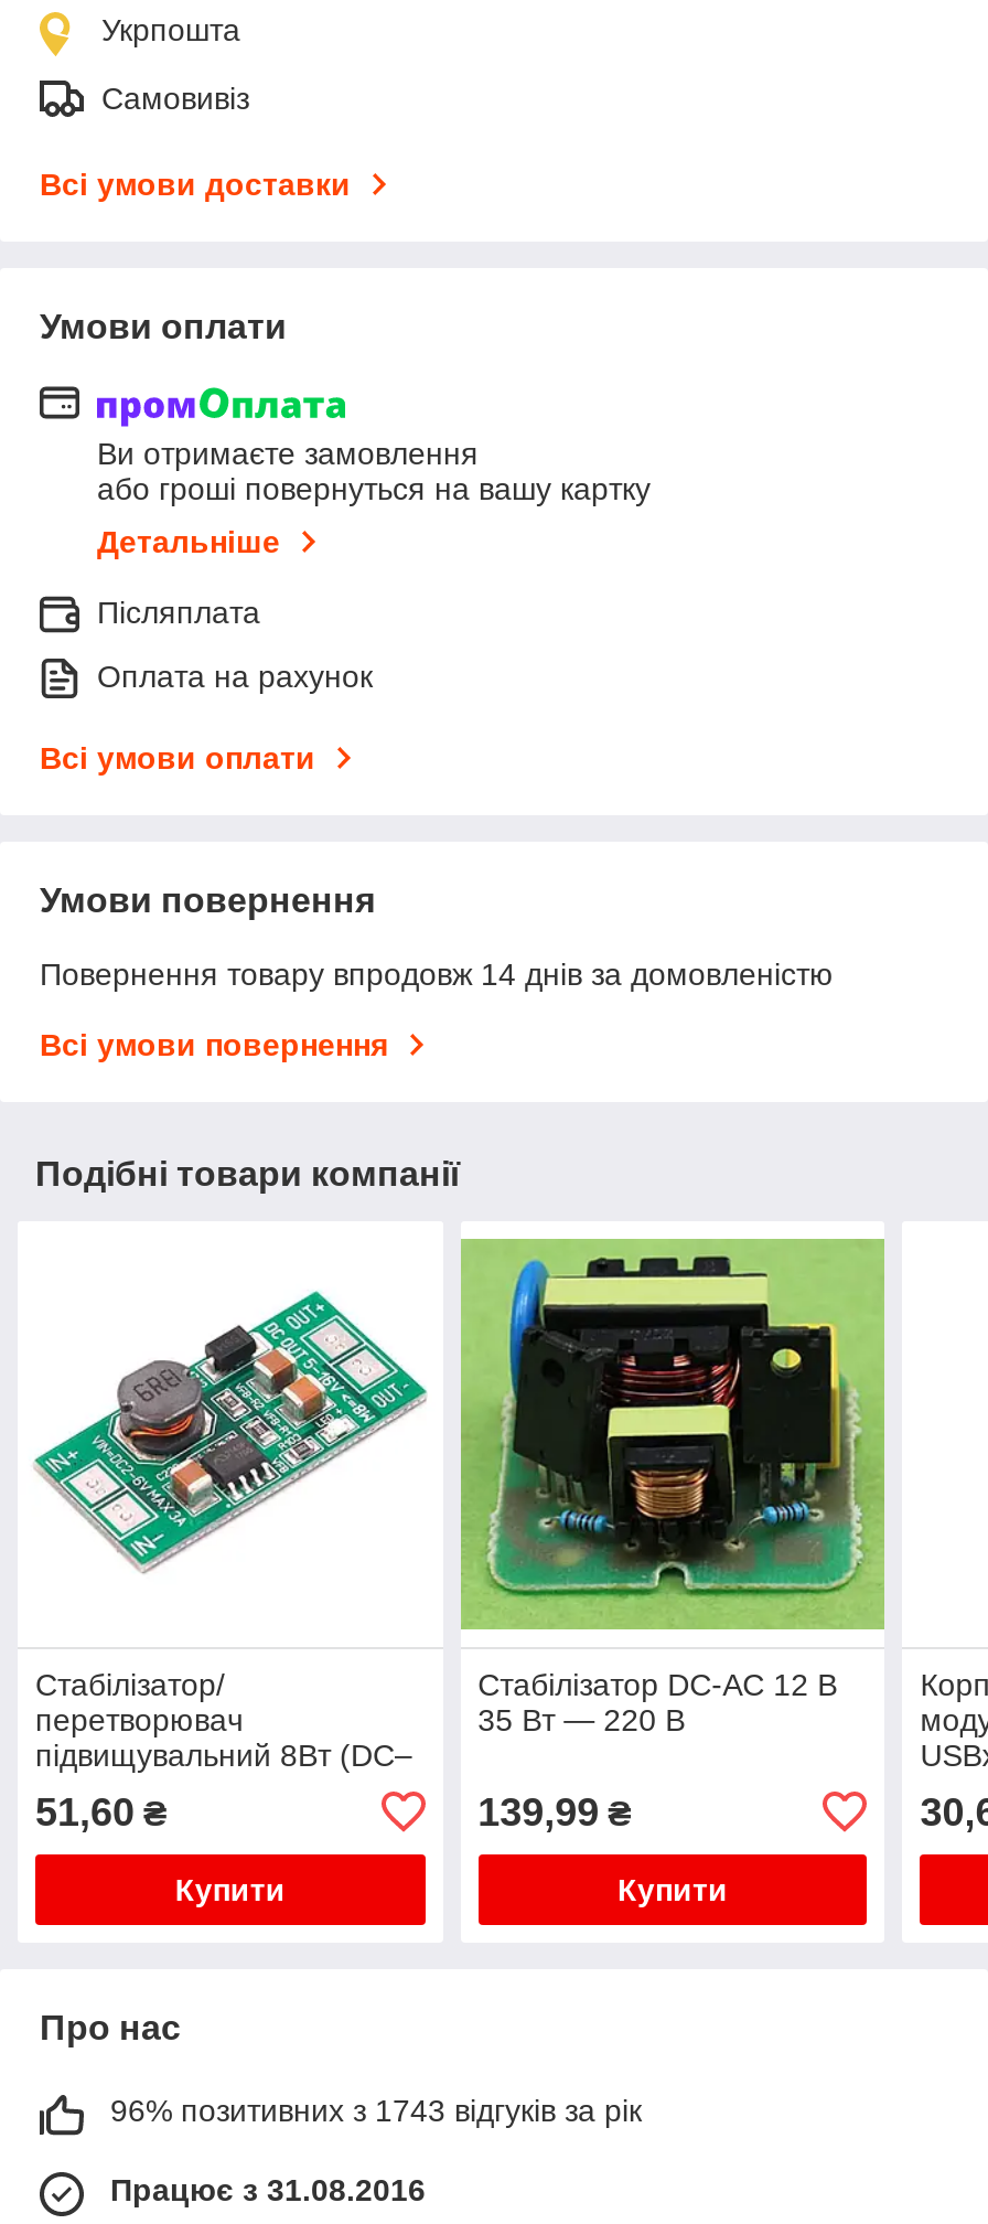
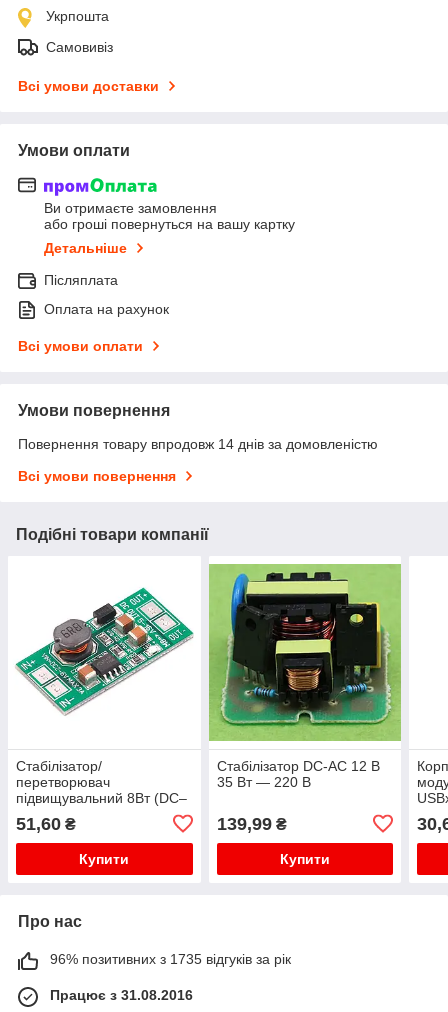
[110,2092,642,2128] 96% позитивних з 1743 відгуків за рік -> [50,951,291,967] 96% позитивних з 1735 відгуків за рік

